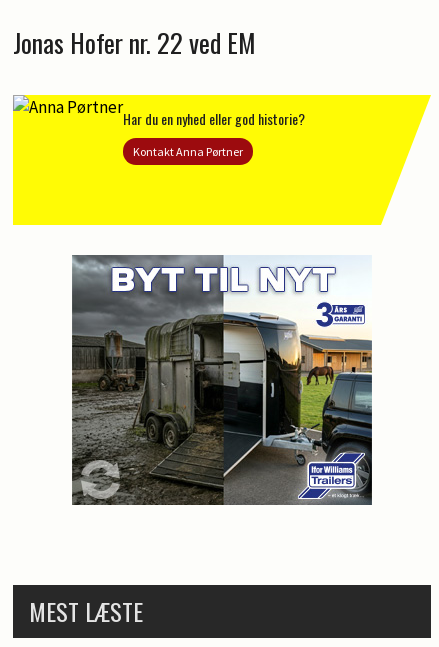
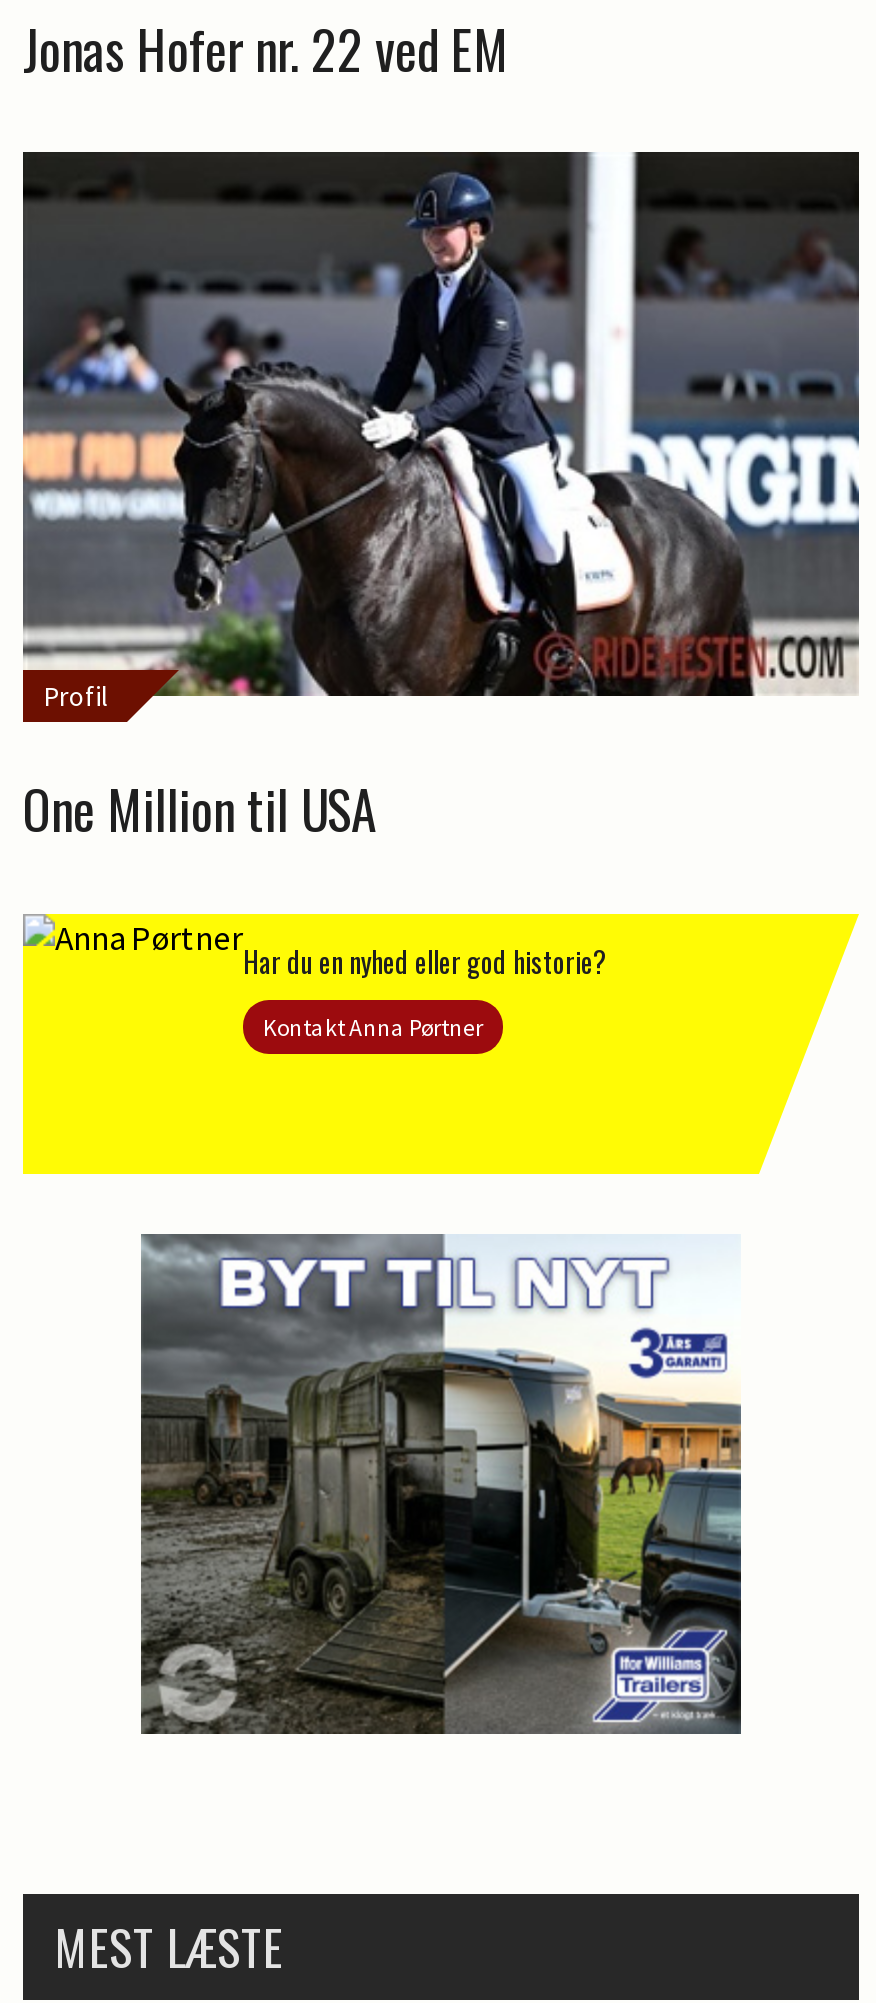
none -> [21,149,861,848] [image] | Profil | One Million til USA

